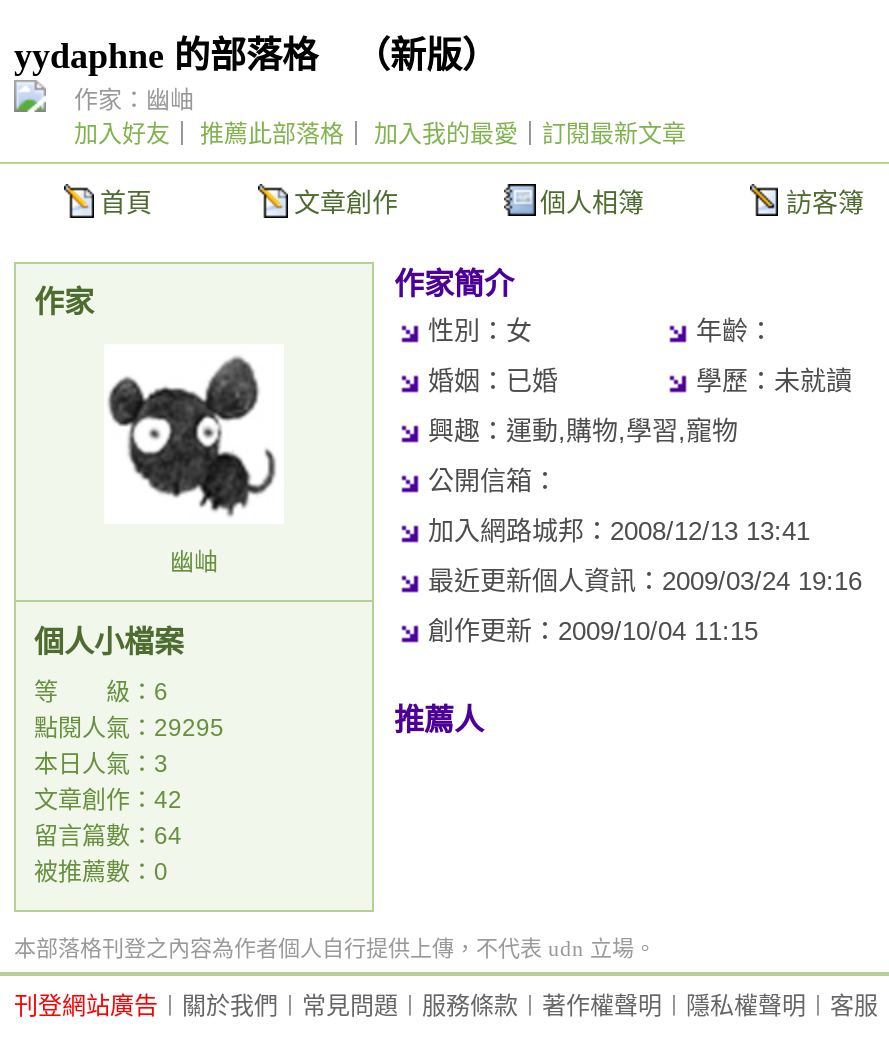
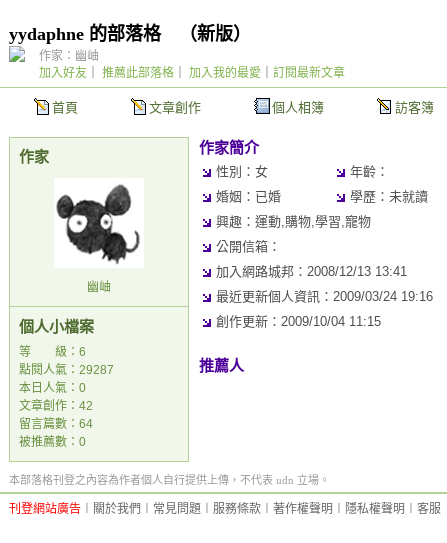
[34,714,224,742] 點閱人氣：29295 -> [19,363,114,377] 點閱人氣：29287
[34,750,168,778] 本日人氣：3 -> [19,381,86,395] 本日人氣：0

